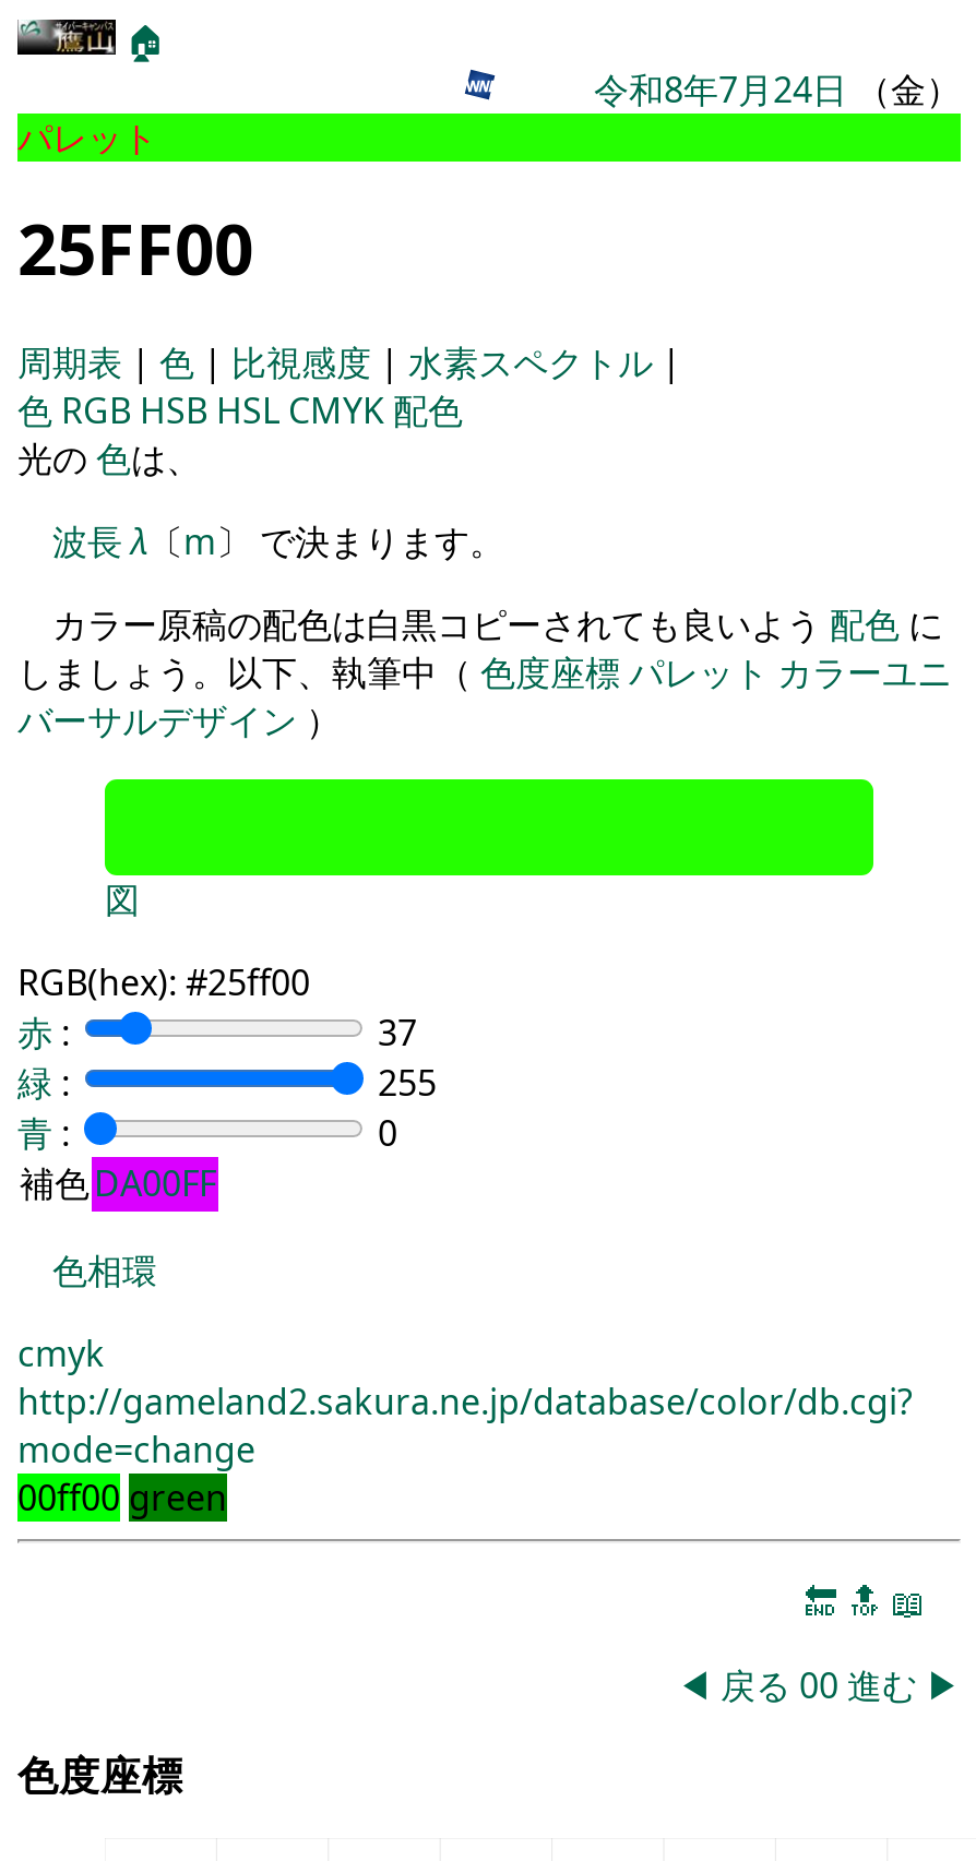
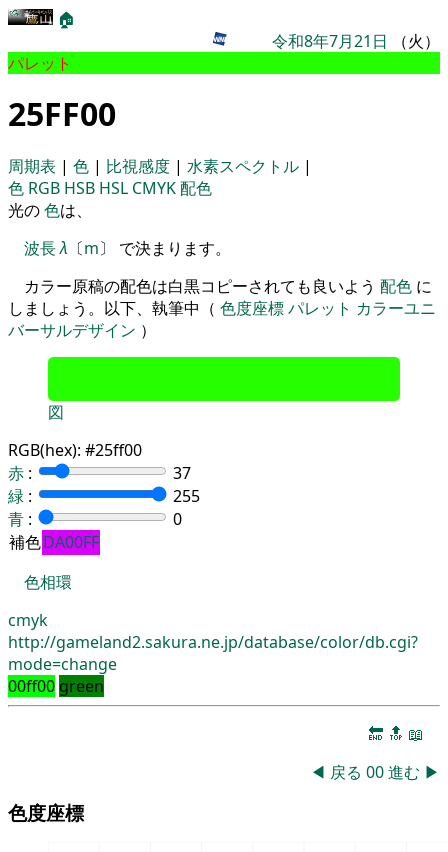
[594,65,961,114] 令和8年7月24日（金） -> [272,30,440,52] 令和8年7月21日（火）

